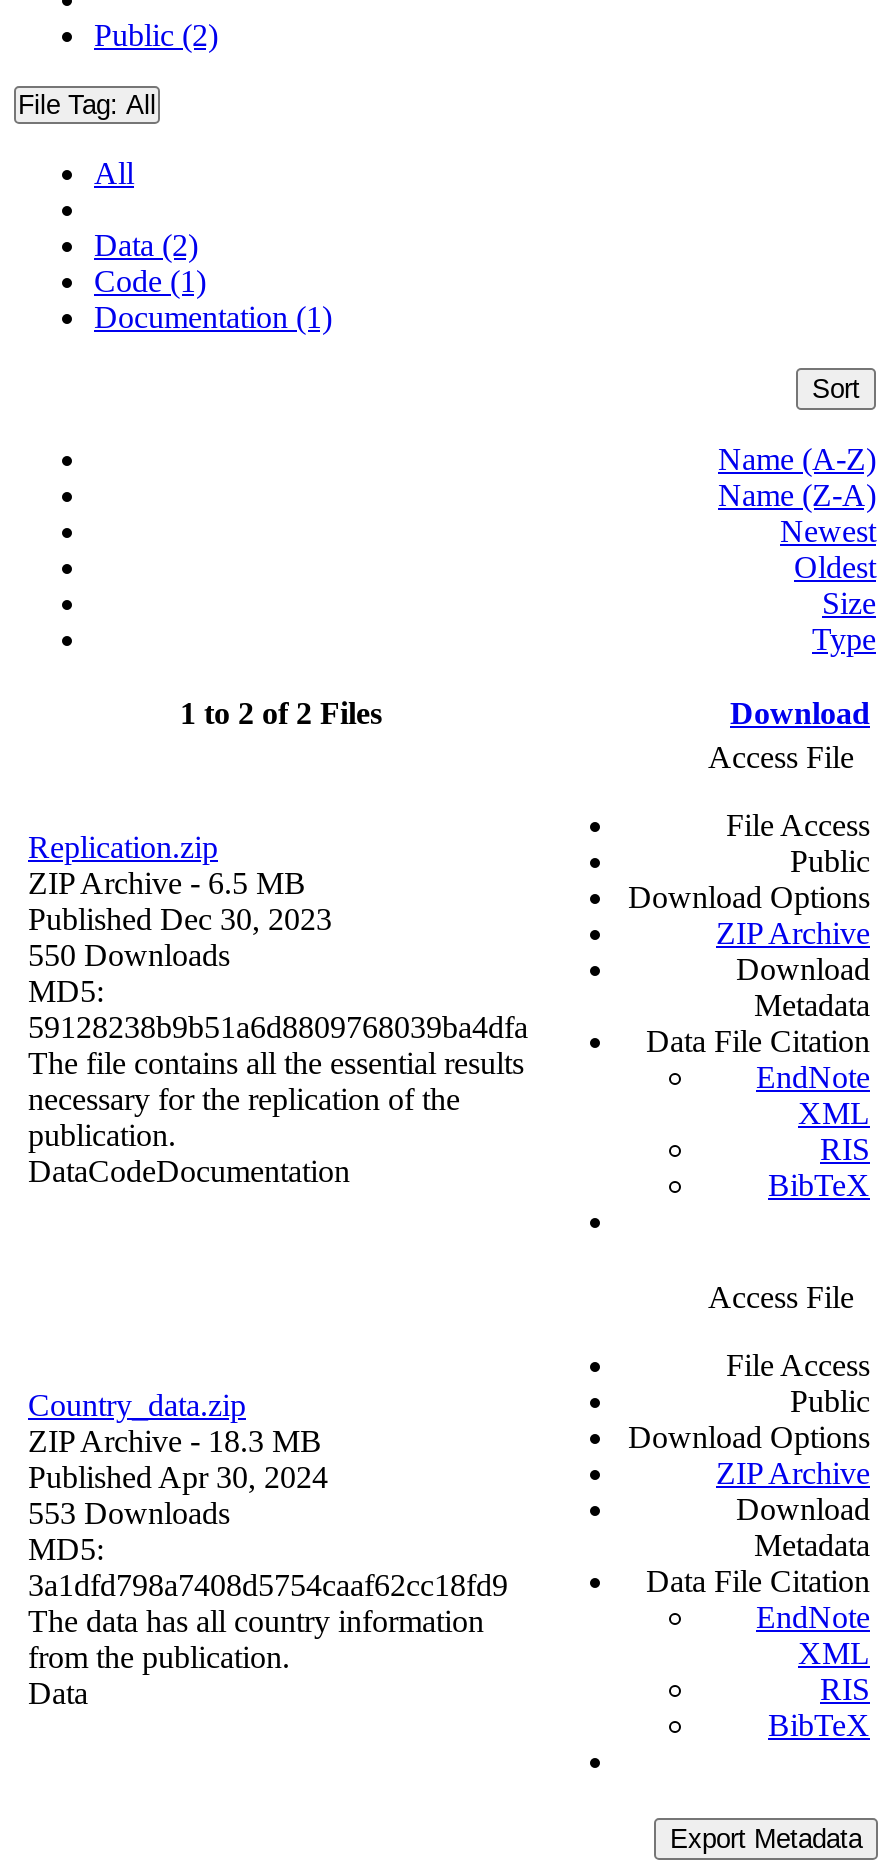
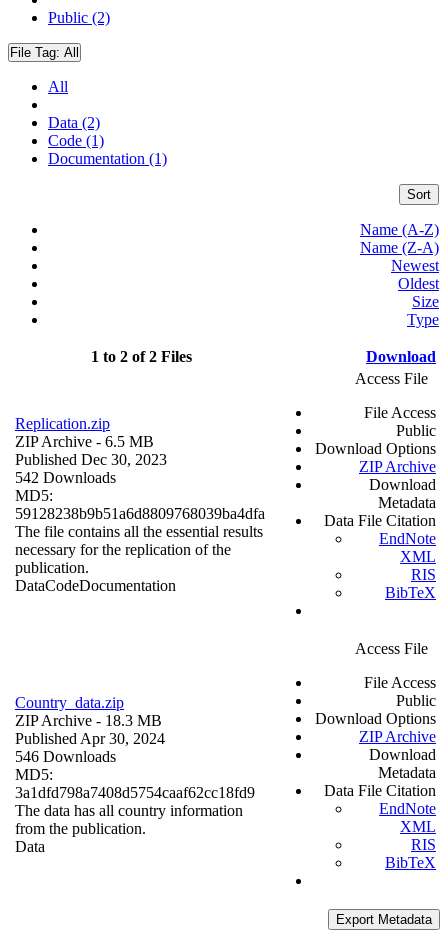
[28,939,230,973] 550 Downloads -> [15,469,116,486] 542 Downloads
[28,1497,230,1531] 553 Downloads -> [15,748,116,765] 546 Downloads

